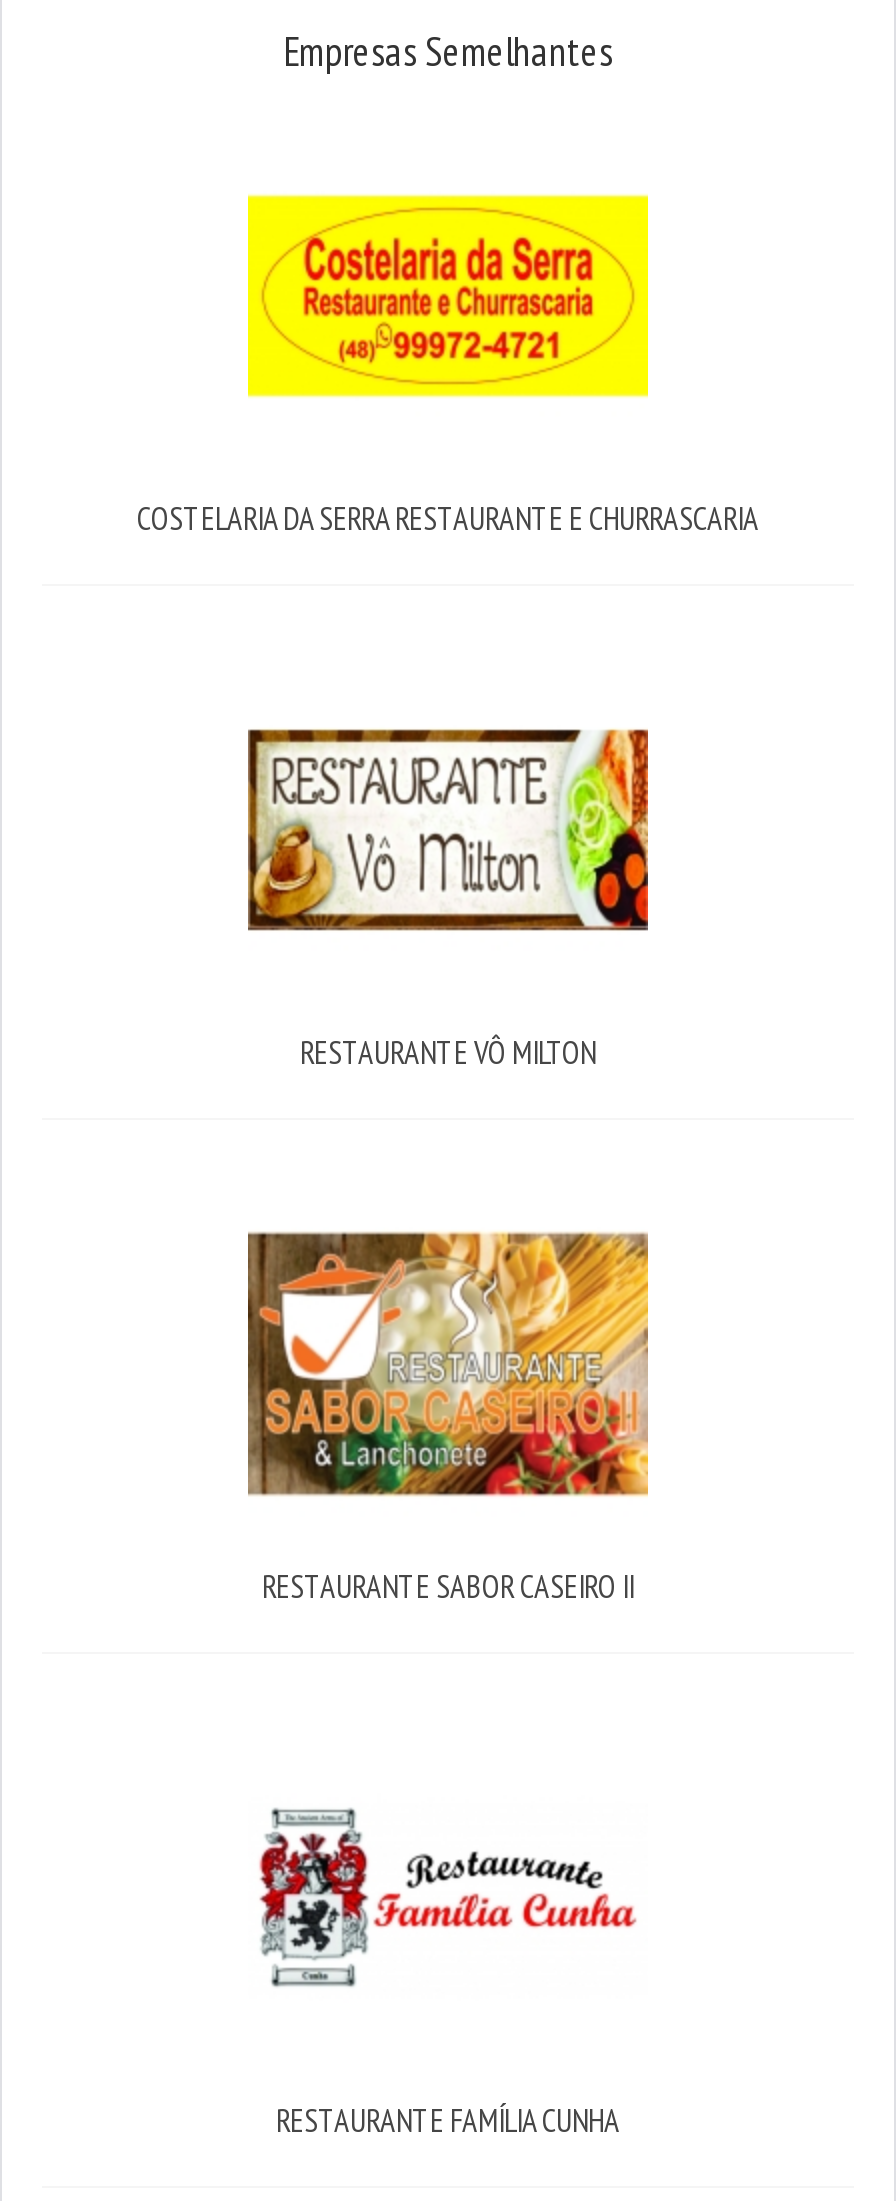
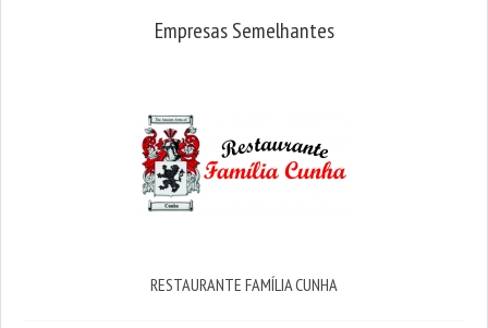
[246,192,650,398] [image] -> none
[137,498,759,538] COSTELARIA DA SERRA RESTAURANTE E CHURRASCARIA -> none
[246,728,650,932] [image] -> none
[300,1032,596,1072] RESTAURANTE VÔ MILTON -> none
[246,1230,650,1606] [image] | RESTAURANTE SABOR CASEIRO II -> none

